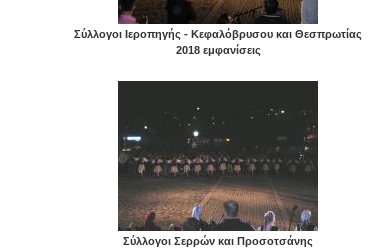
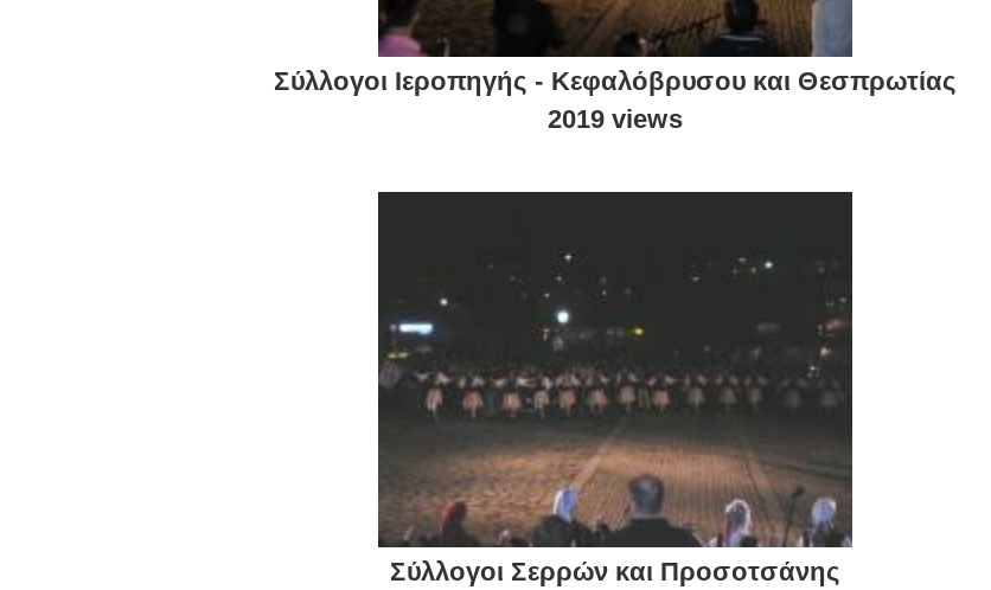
[175,44,260,56] 2018 εμφανίσεις -> [548,104,683,133] 2019 views

